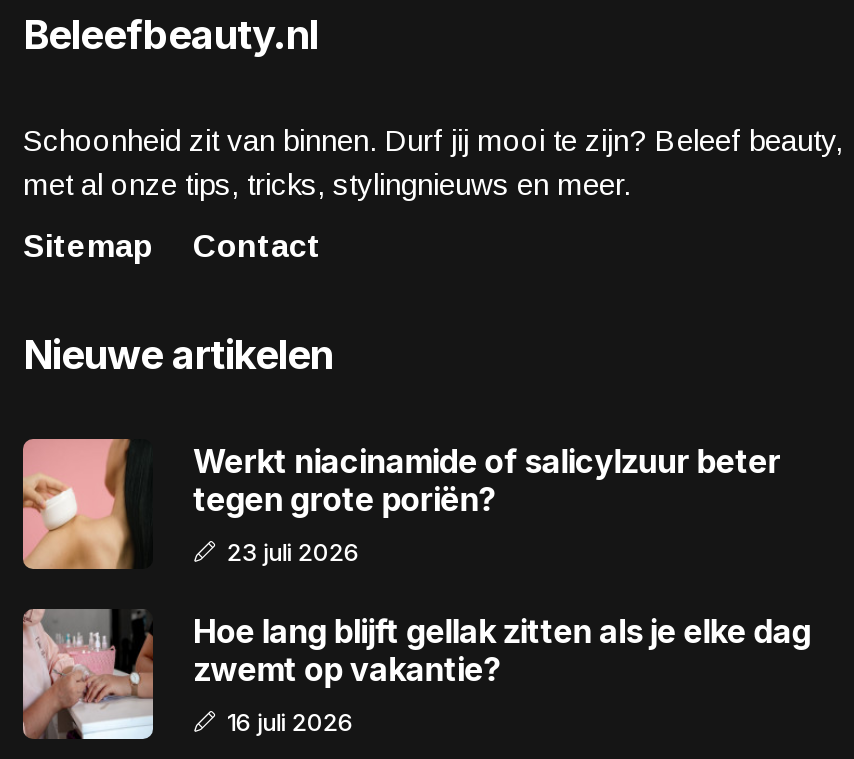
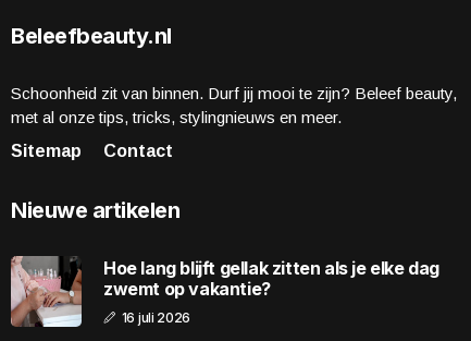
[21,437,781,571] [image] | Werkt niacinamide of salicylzuur beter | tegen grote poriën? | 23 juli 2026 -> none

